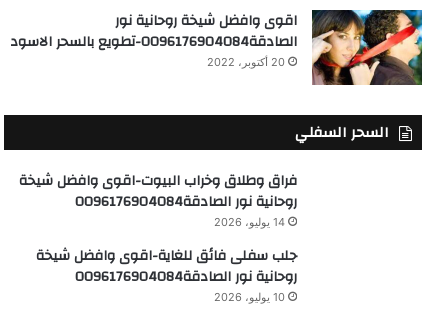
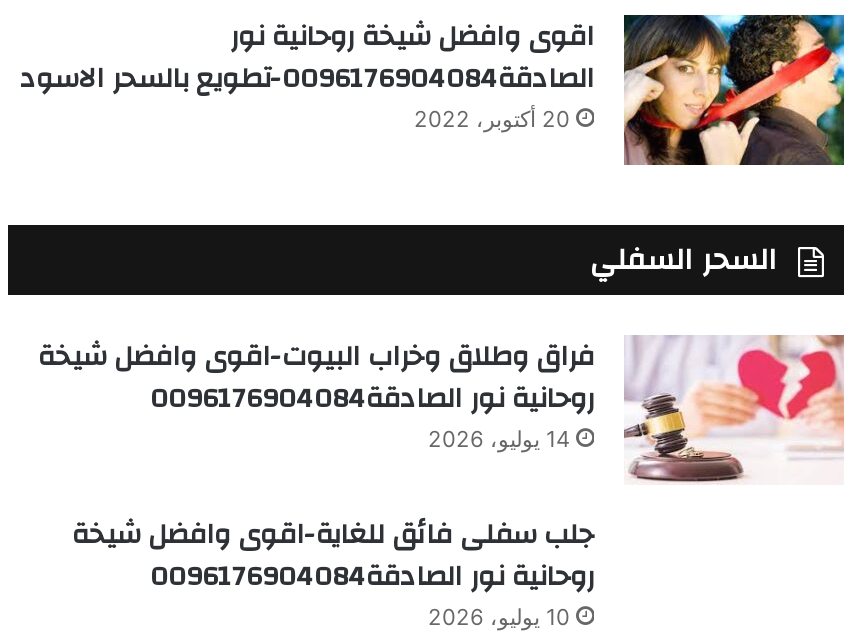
none -> [622,333,846,485] [image]

